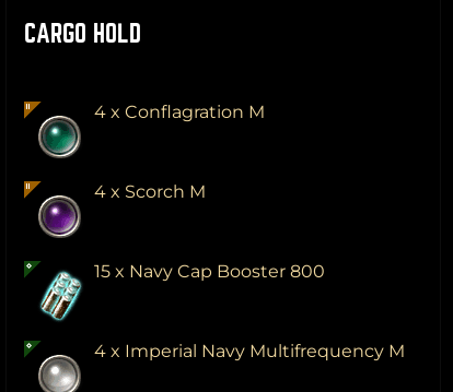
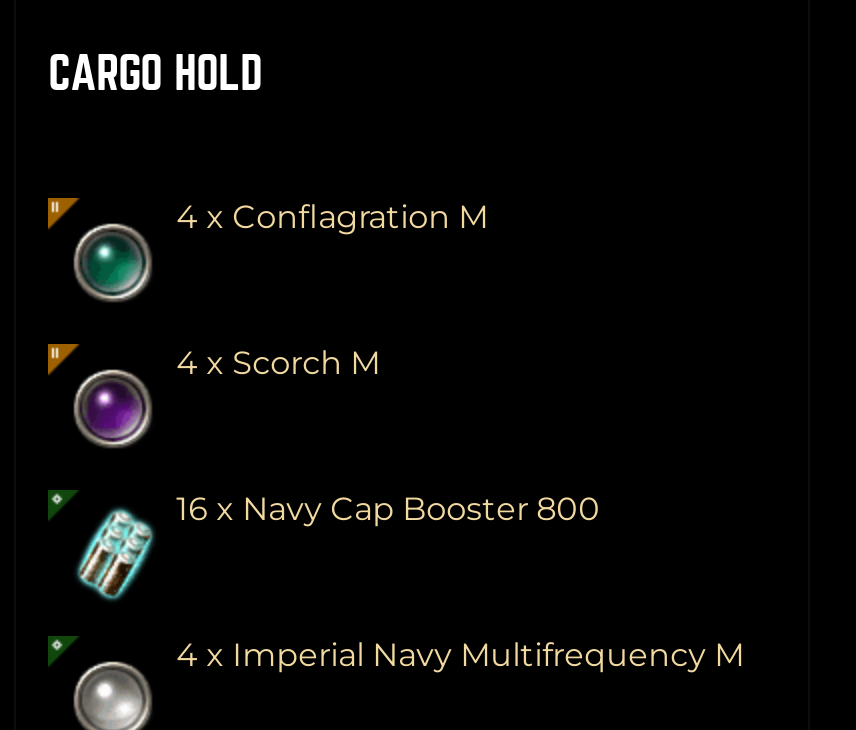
[94,261,329,281] 15 x Navy Cap Booster 800 -> [176,490,608,528] 16 x Navy Cap Booster 800

